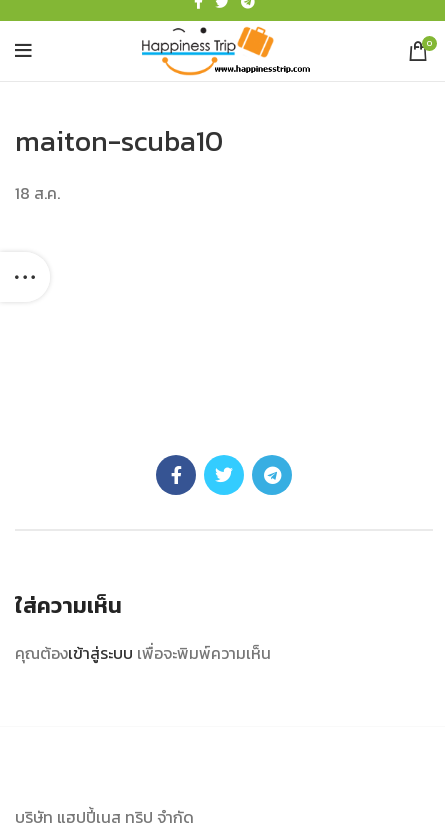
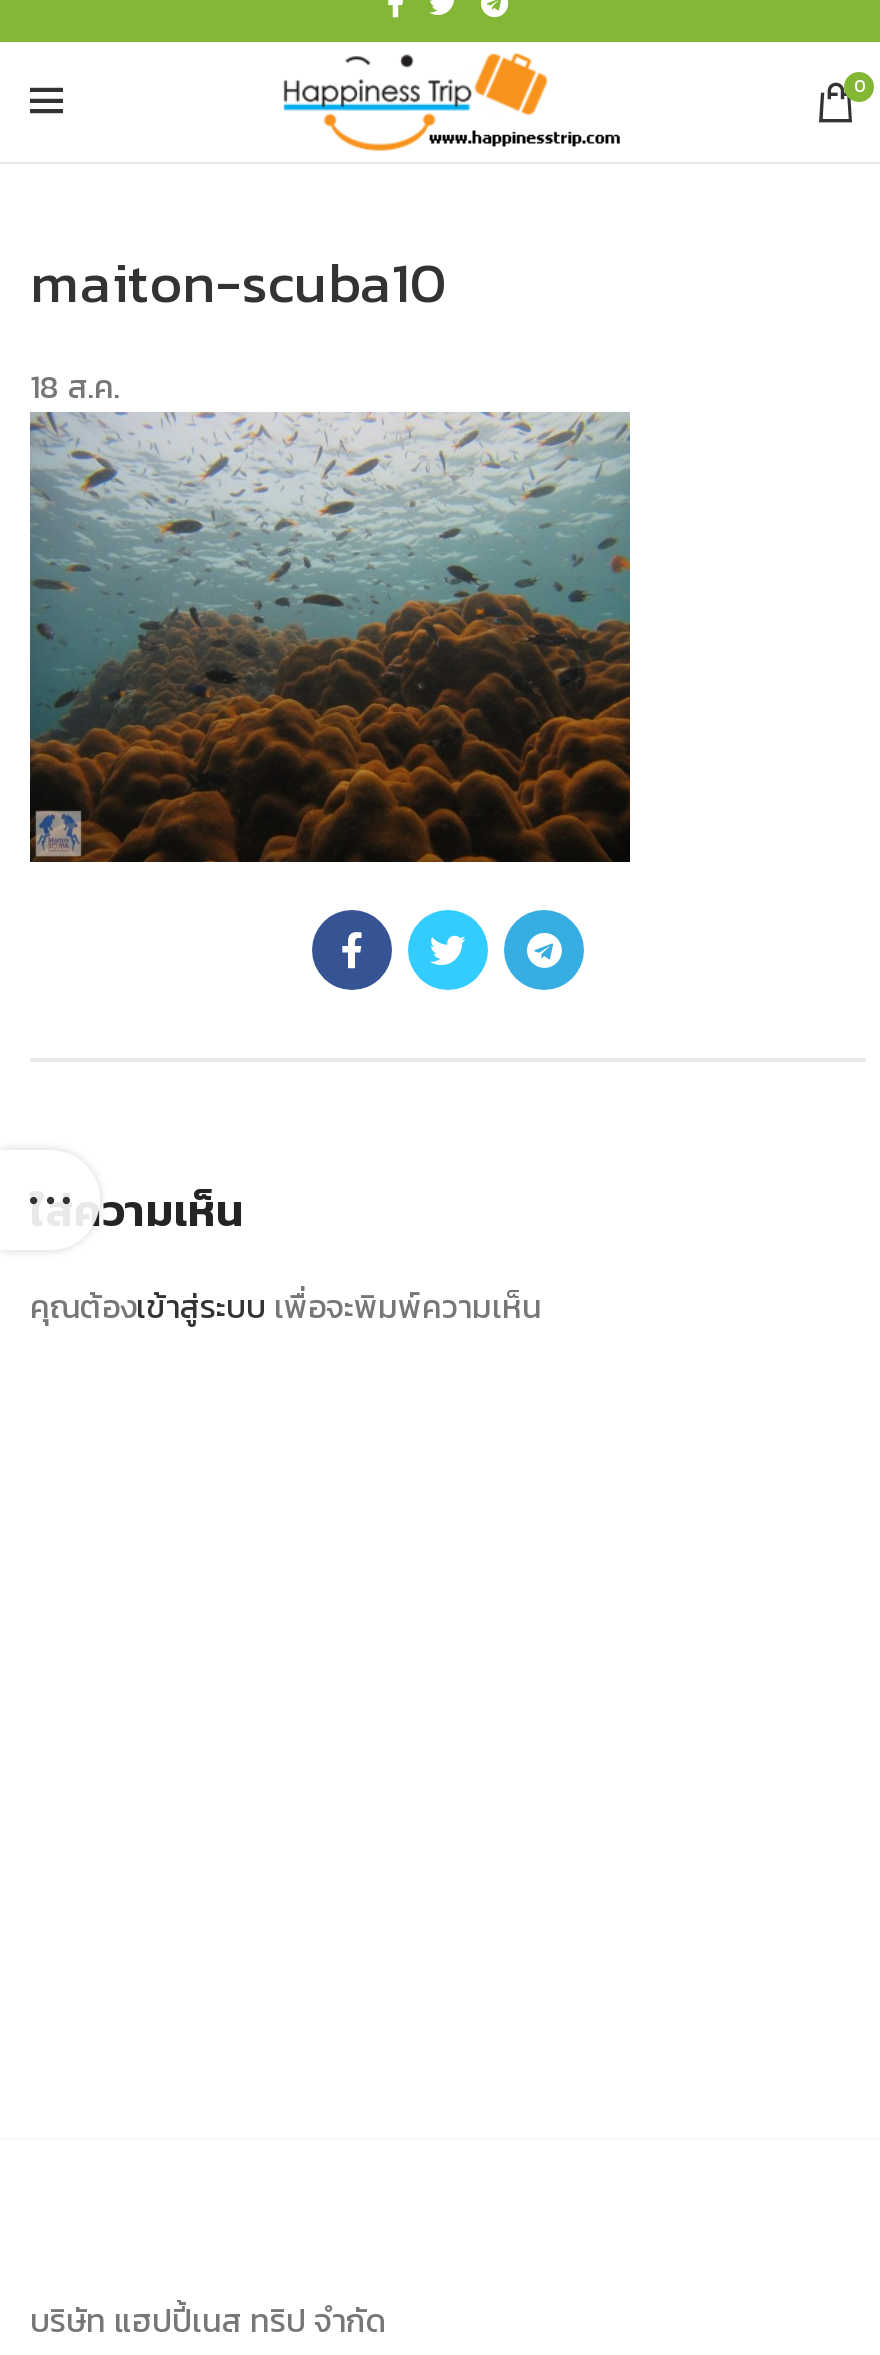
none -> [28,410,632,864] [image]

